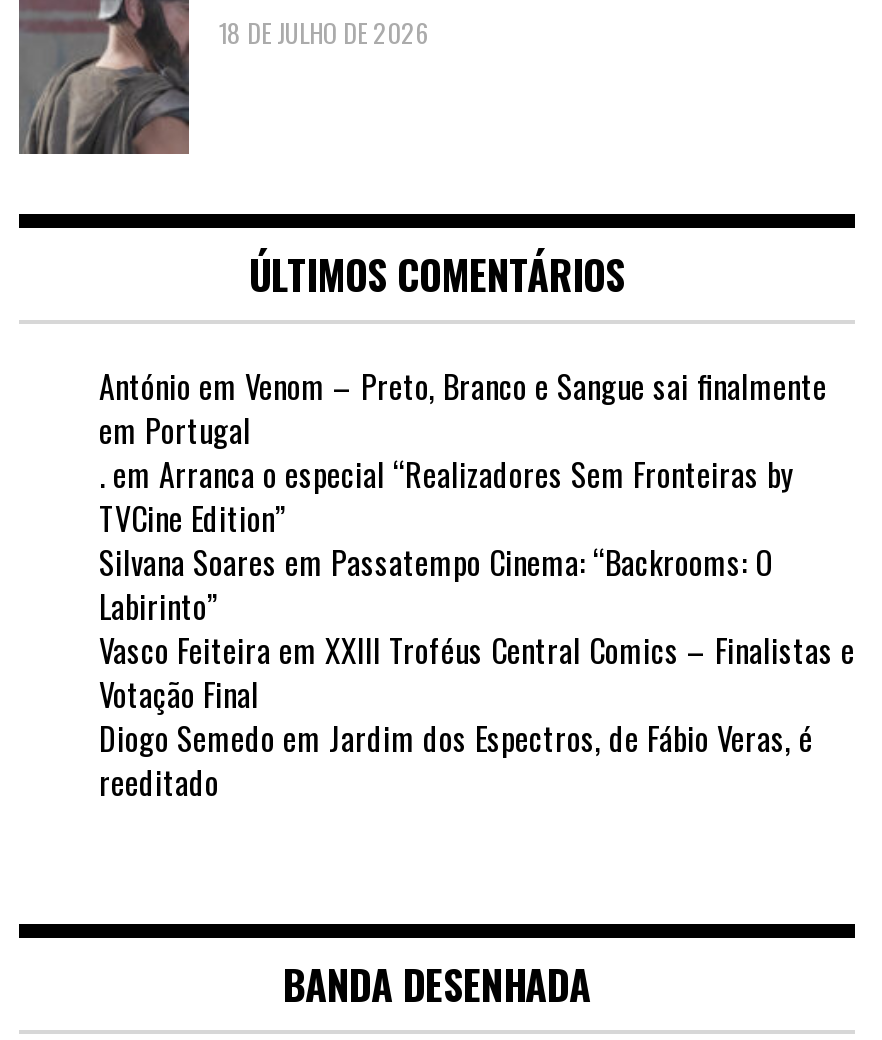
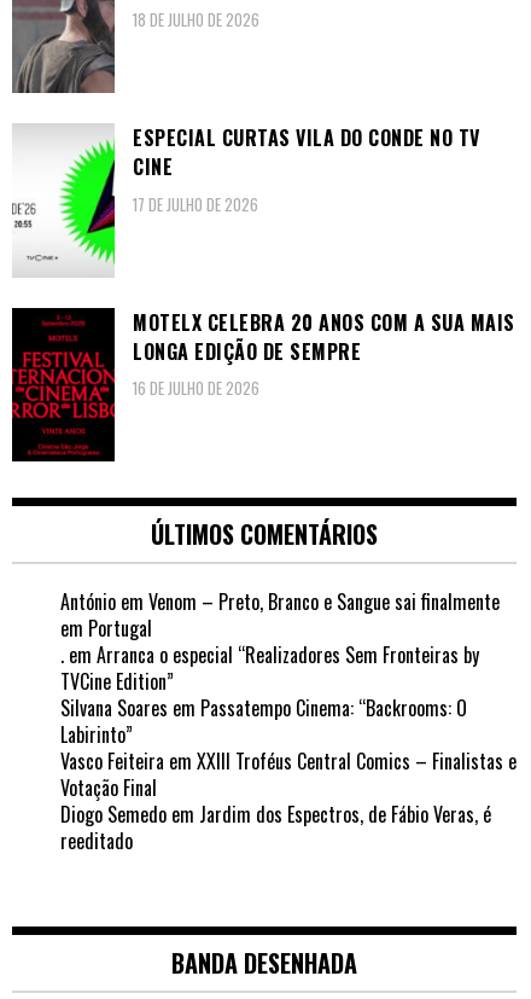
none -> [11,307,515,463] [image] | MOTELX CELEBRA 20 ANOS COM A SUA MAIS | LONGA EDIÇÃO DE SEMPRE | 16 DE JULHO DE 2026
none -> [12,123,480,277] [image] | ESPECIAL CURTAS VILA DO CONDE NO TV | CINE | 17 DE JULHO DE 2026

